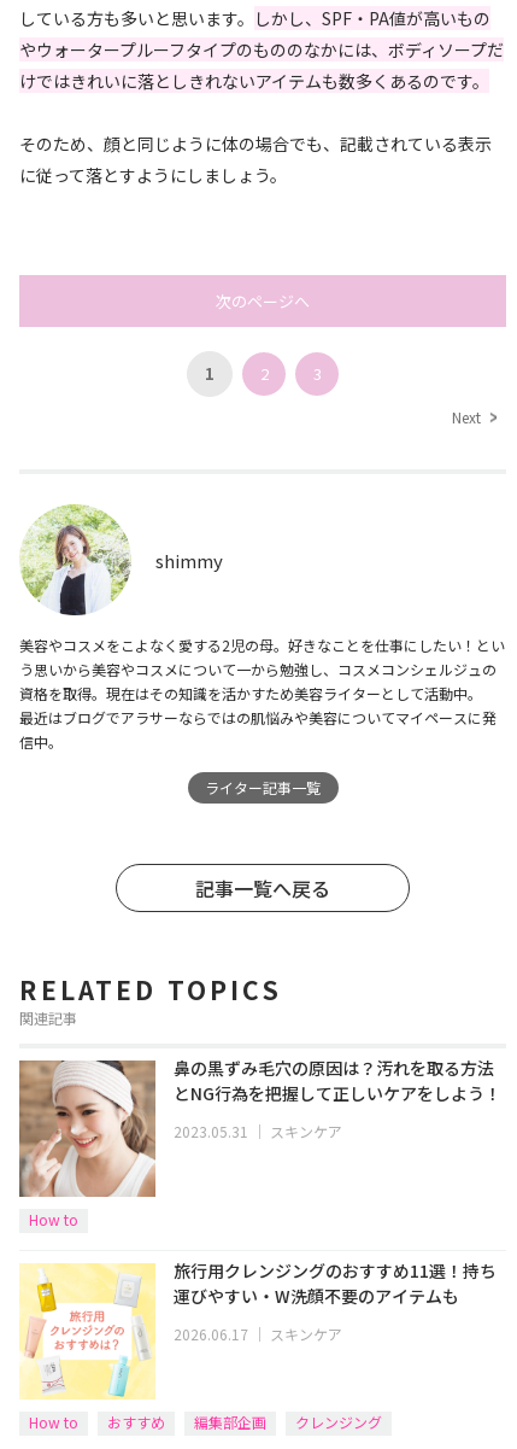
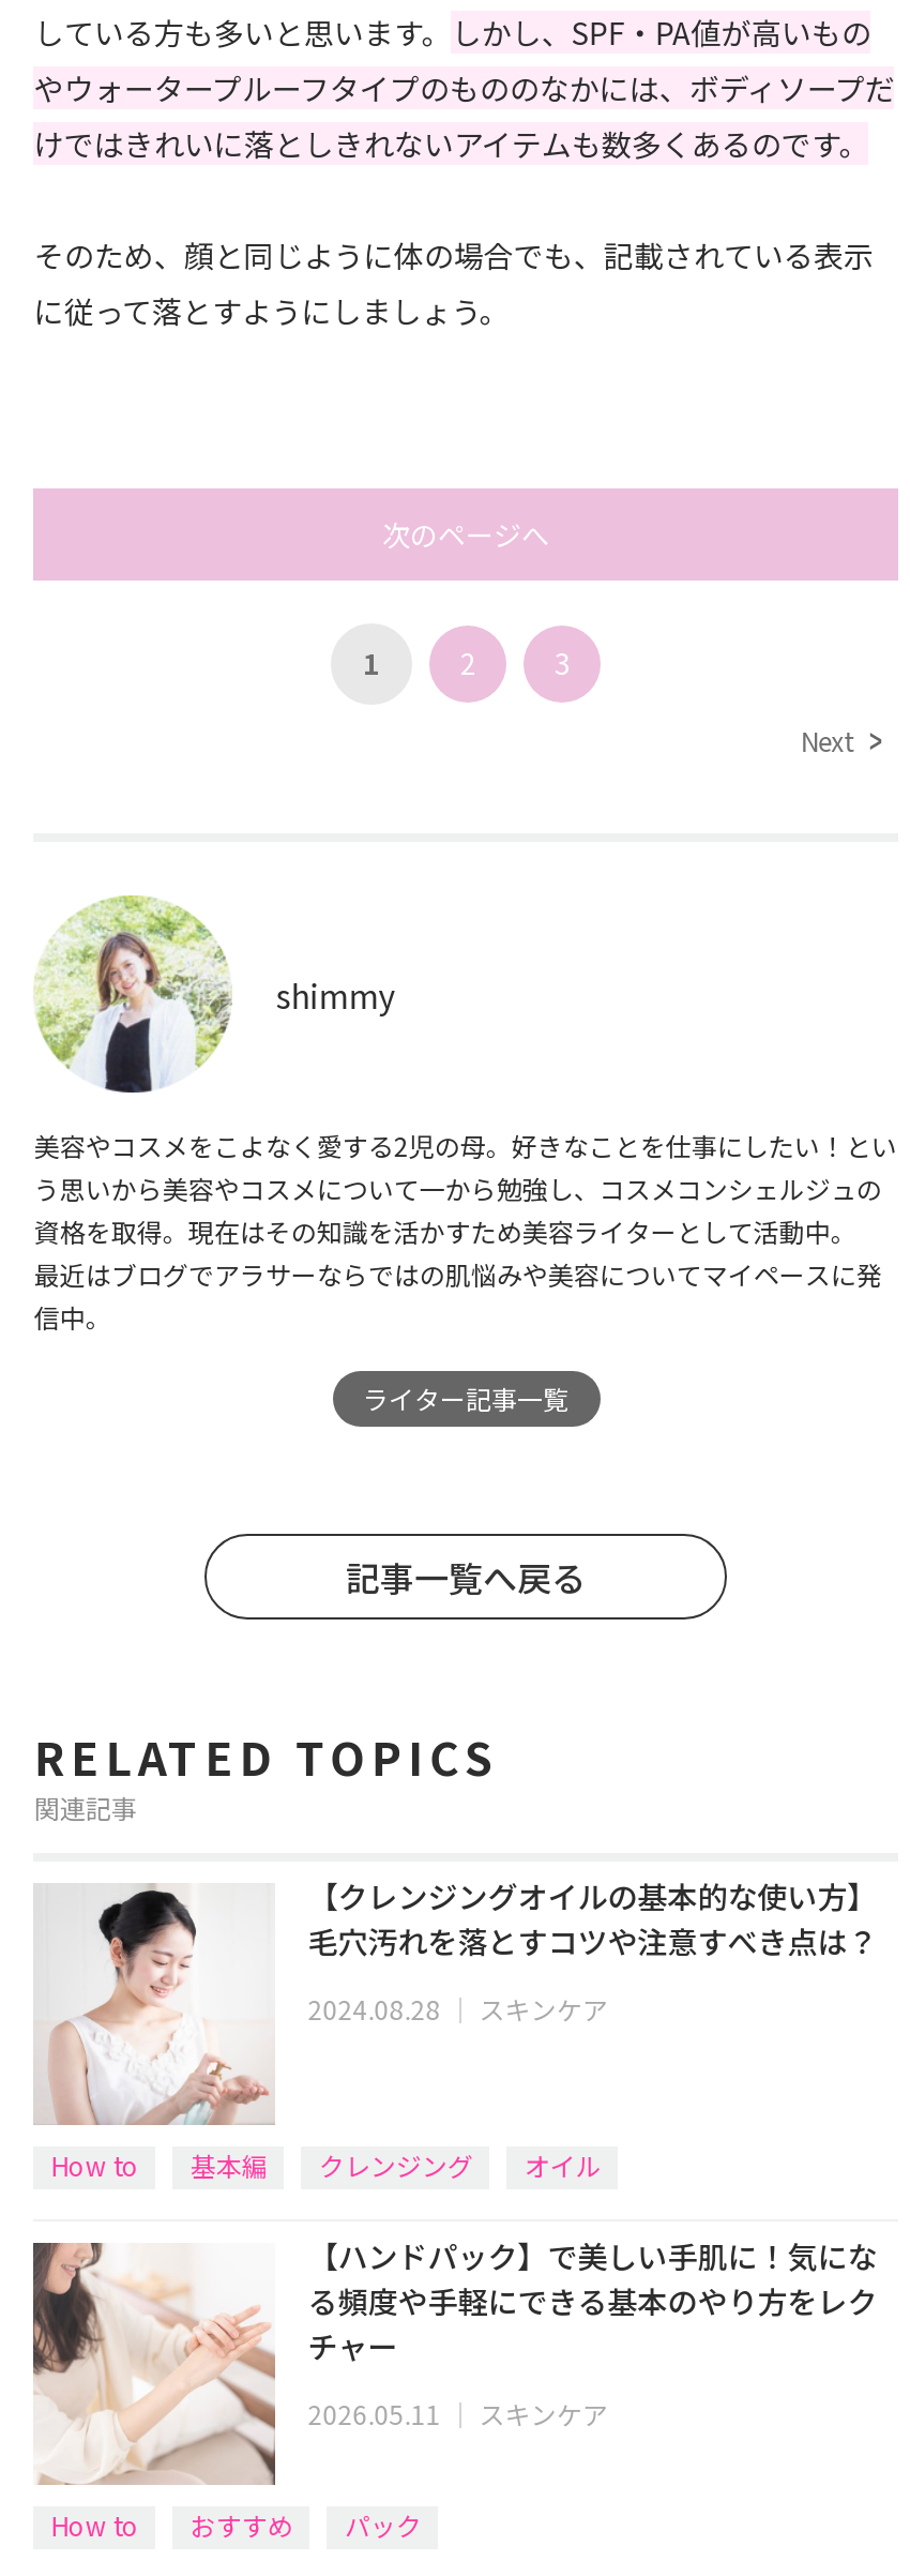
[18,1056,494,1198] [image] | 鼻の黒ずみ毛穴の原因は？汚れを取る方法 -> [33,1875,877,2125] [image] | 【クレンジングオイルの基本的な使い方】
[174,1082,502,1106] とNG行為を把握して正しいケアをしよう！ -> [308,1920,877,1963] 毛穴汚れを落とすコツや注意すべき点は？
[174,1121,343,1142] 2023.05.31｜スキンケア -> [308,1991,608,2027] 2024.08.28｜スキンケア
[19,1259,497,1400] [image] | 旅行用クレンジングのおすすめ11選！持ち | 運びやすい・W洗顔不要のアイテムも | 2026.06.17｜スキンケア -> [31,2147,877,2487] [image] | 基本編 | オイル | 【ハンドパック】で美しい手肌に！気にな | る頻度や手軽にできる基本のやり方をレク | チャー | 2026.05.11｜スキンケア
[195,1412,267,1432] 編集部企画 -> [345,2507,422,2543] パック
moved [296,1412,383,1432] -> [319,2147,473,2184]: クレンジング

